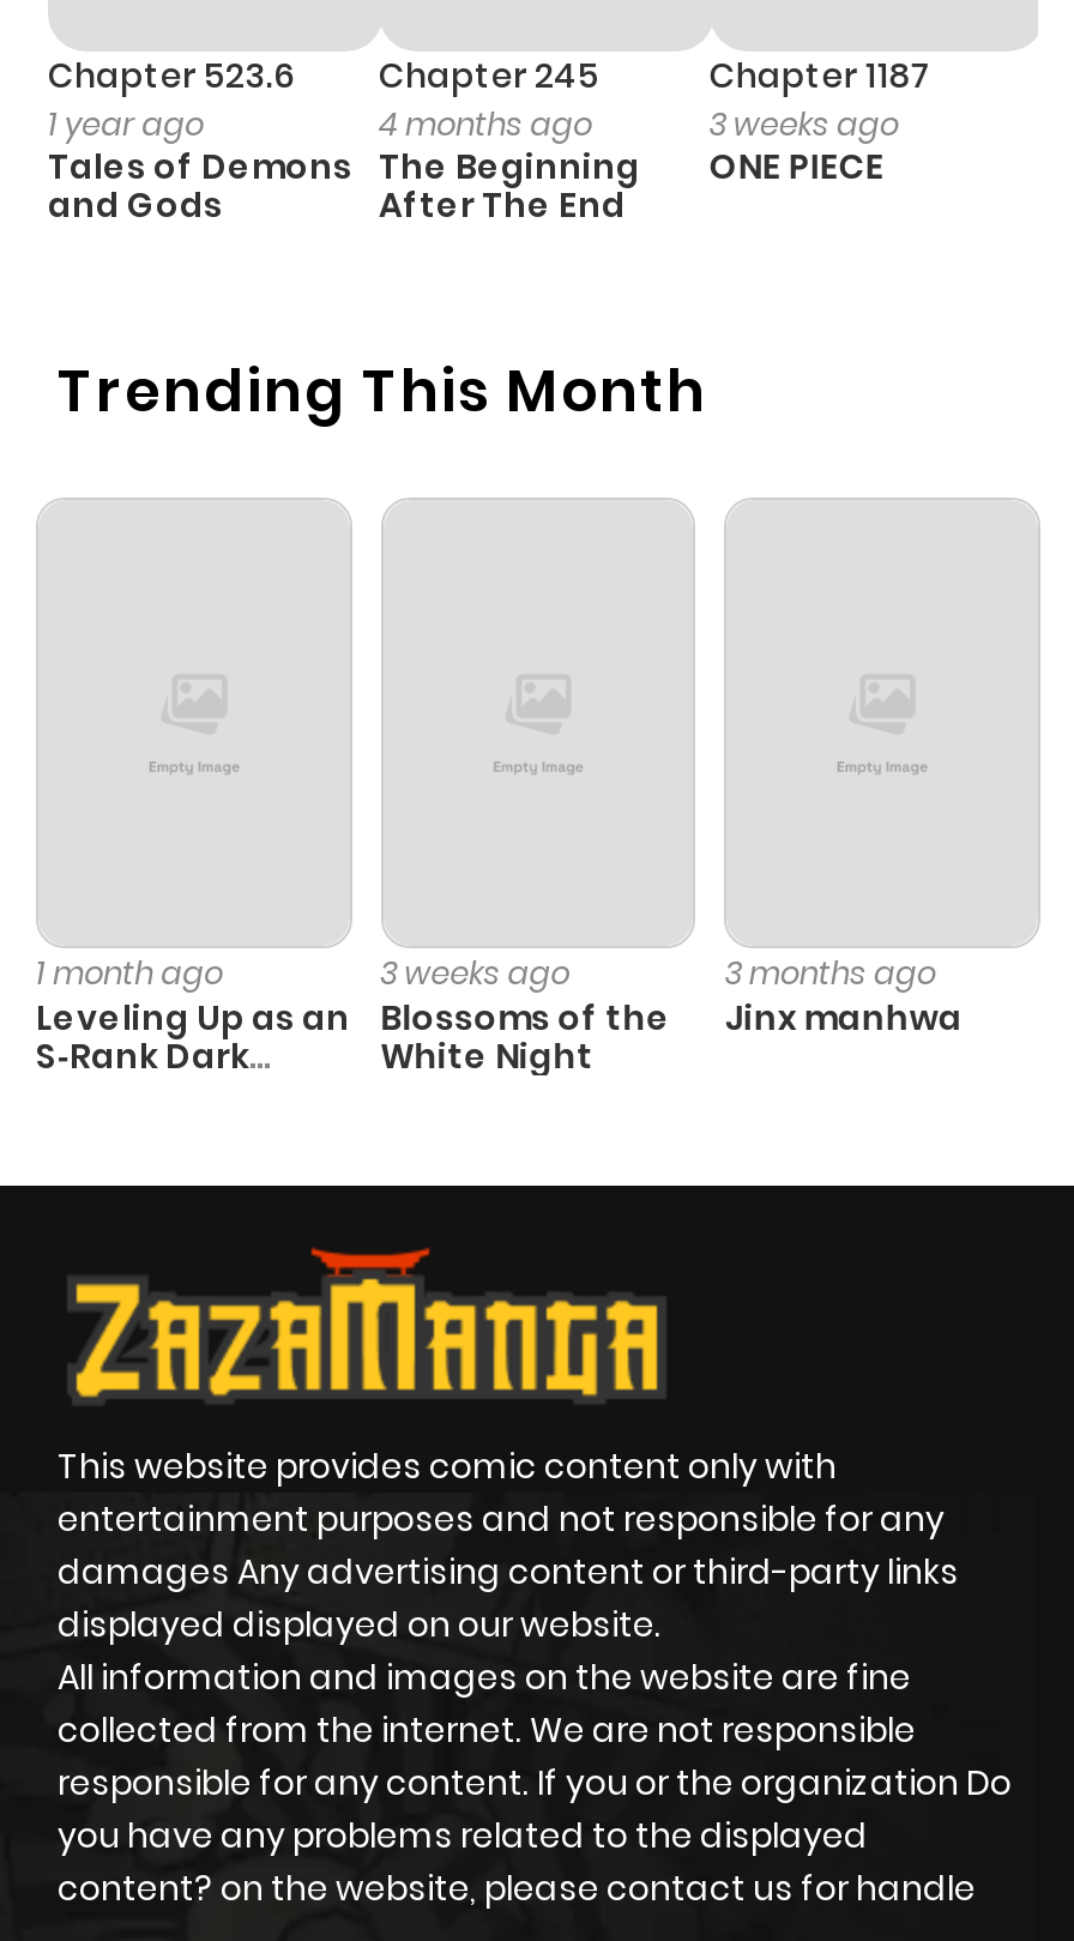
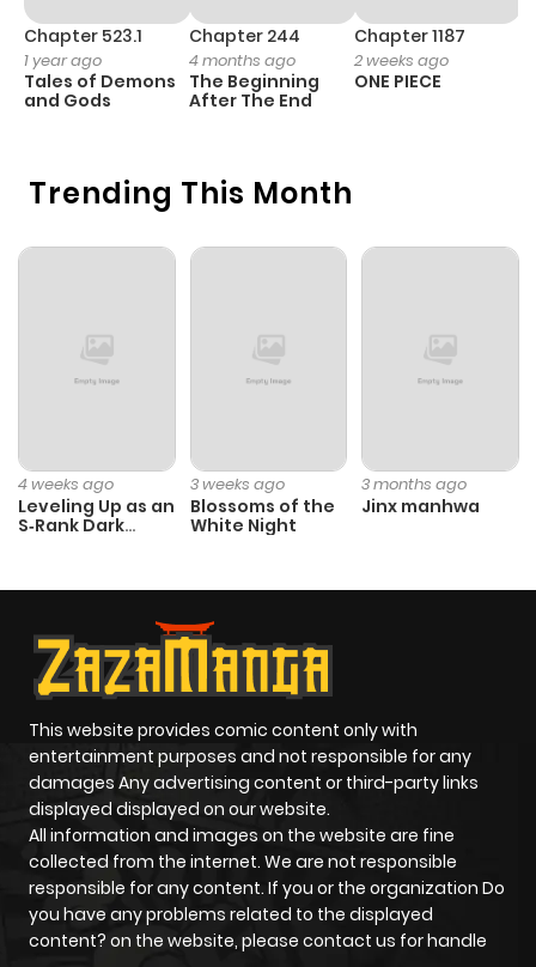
[48,51,295,99] Chapter 523.6 -> [24,24,142,48] Chapter 523.1
[379,51,599,99] Chapter 245 -> [189,24,300,48] Chapter 244
[709,101,899,147] 3 weeks ago -> [354,49,449,71] 2 weeks ago
[36,951,223,997] 1 month ago -> [18,473,114,496] 4 weeks ago

